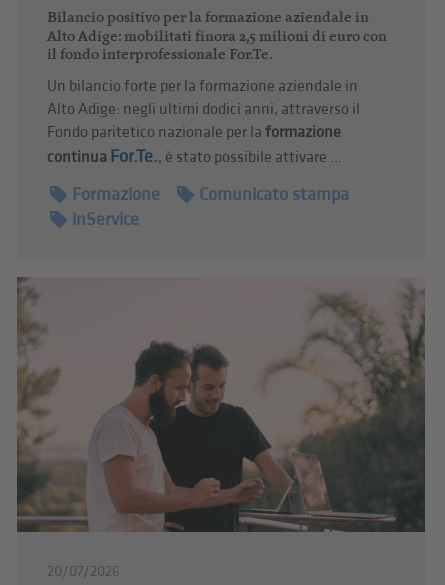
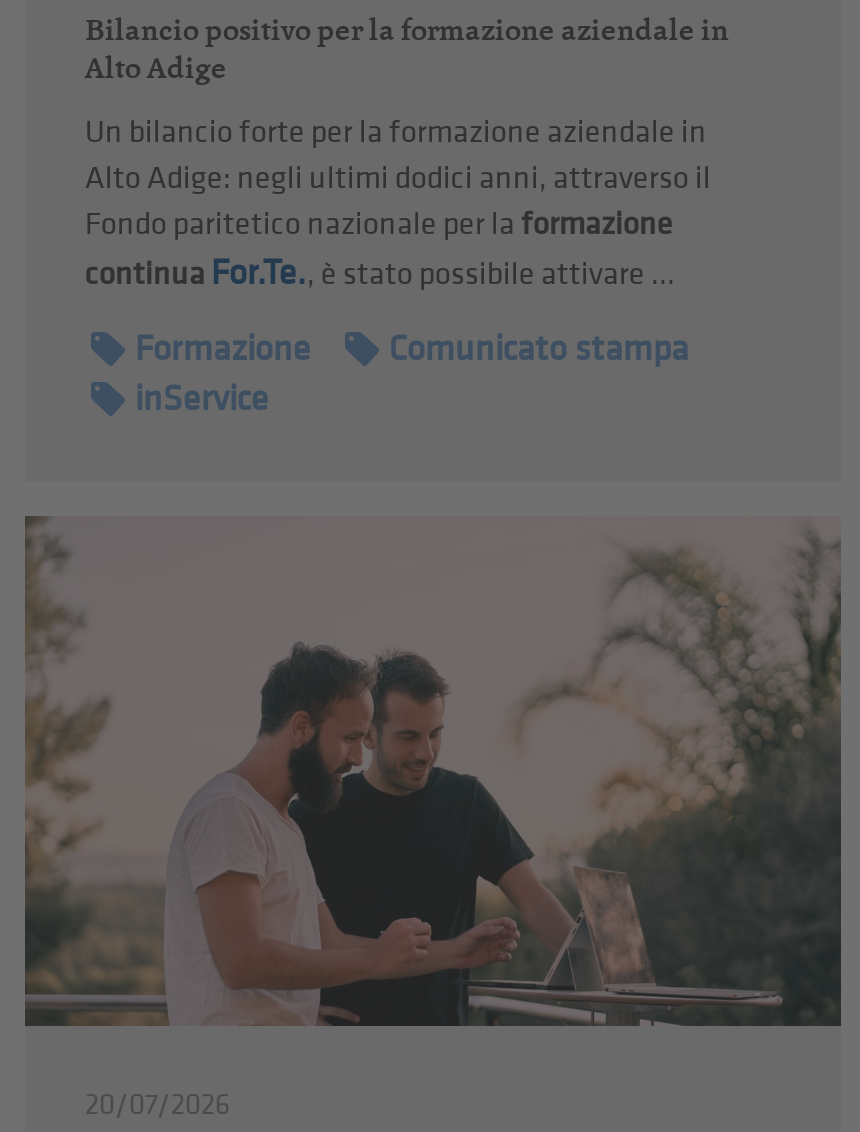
[47,25,387,62] Alto Adige: mobilitati finora 2,5 milioni di euro con | il fondo interprofessionale For.Te. -> [85,47,227,85] Alto Adige

